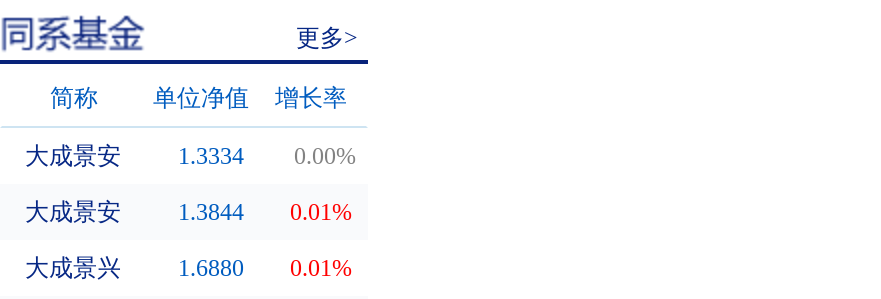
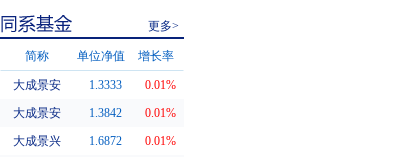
[178,142,244,170] 1.3334 -> [89,78,122,92] 1.3333
[294,142,356,170] 0.00% -> [145,78,176,92] 0.01%
[178,198,352,226] 1.3844 0.01% -> [89,106,176,120] 1.3842 0.01%
[178,254,352,282] 1.6880 0.01% -> [89,134,176,148] 1.6872 0.01%

